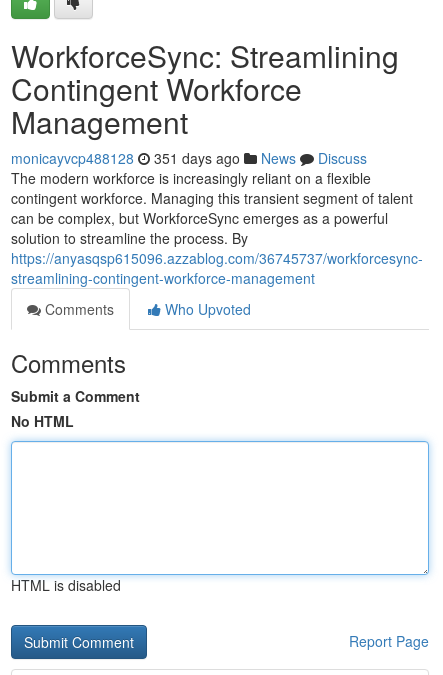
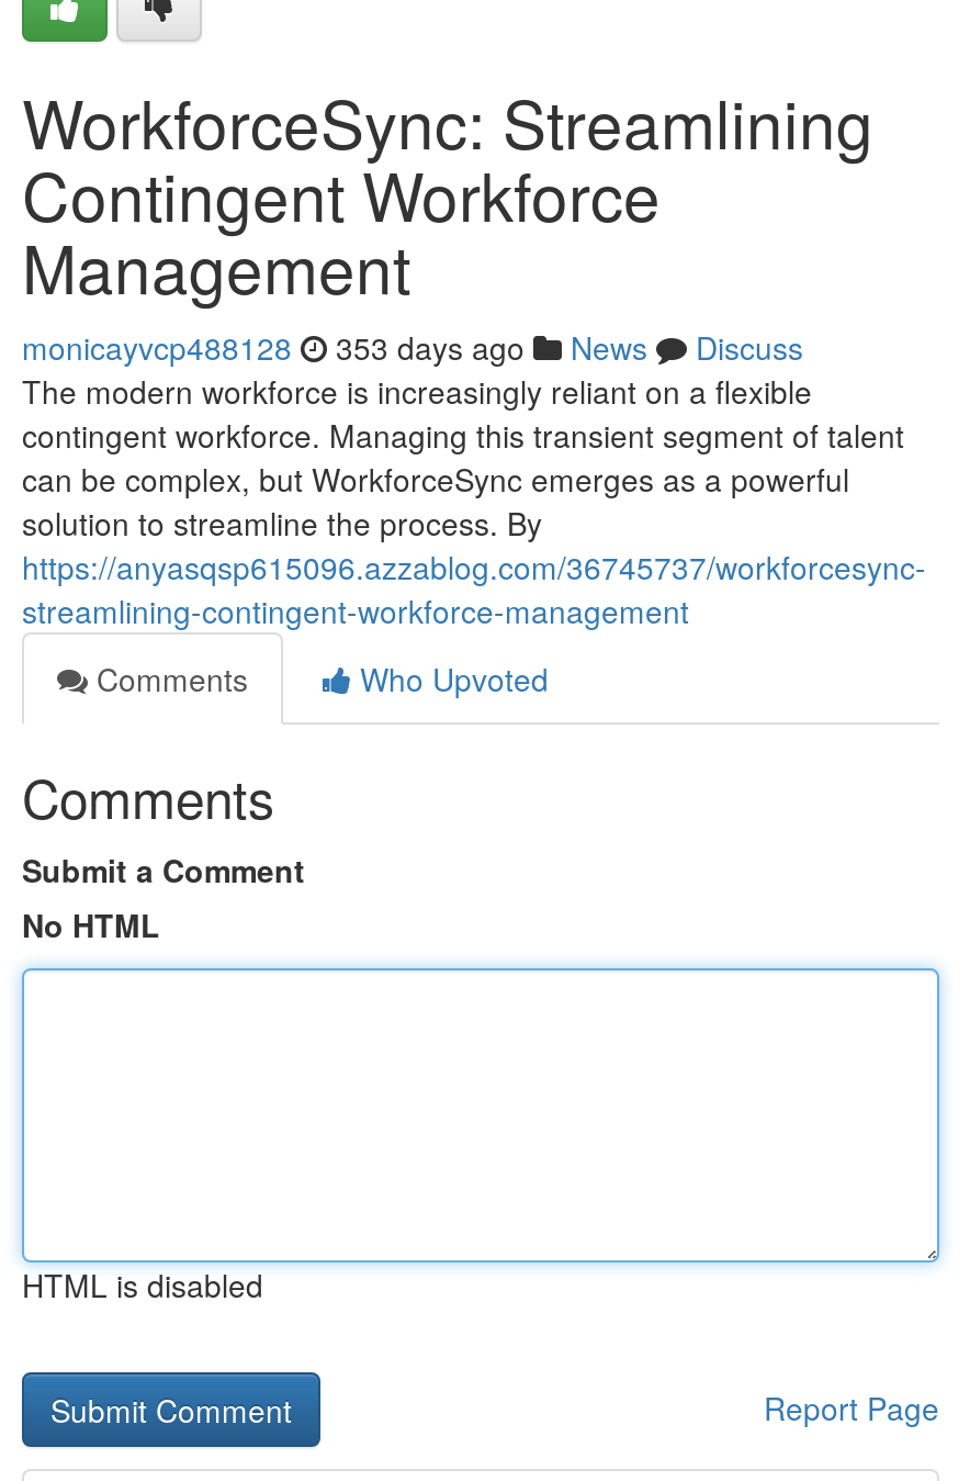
[11,148,367,168] monicayvcp488128 351 days ago News Discuss -> [22,325,803,369] monicayvcp488128 353 days ago News Discuss

